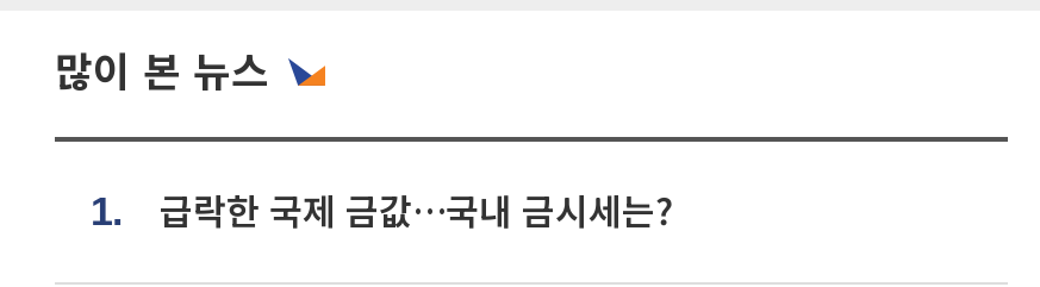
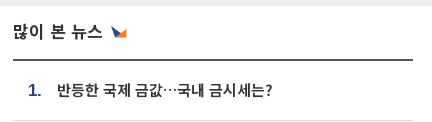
[160,184,674,234] 급락한 국제 금값…국내 금시세는? -> [57,79,273,100] 반등한 국제 금값…국내 금시세는?

